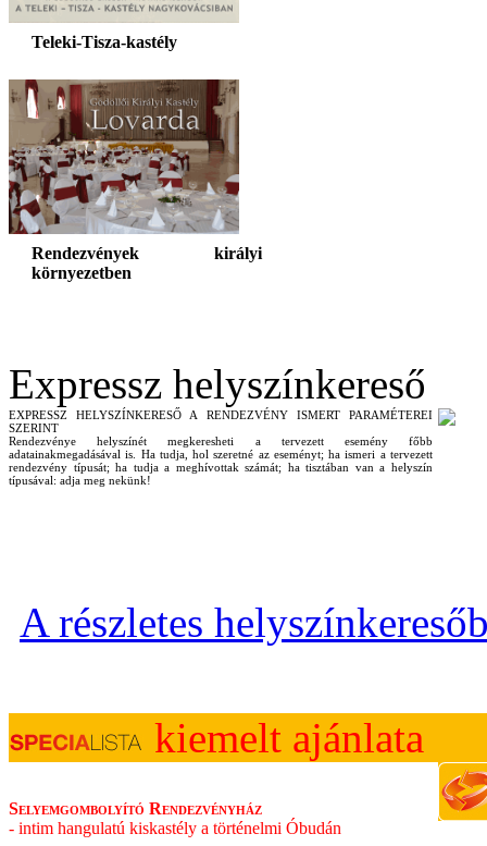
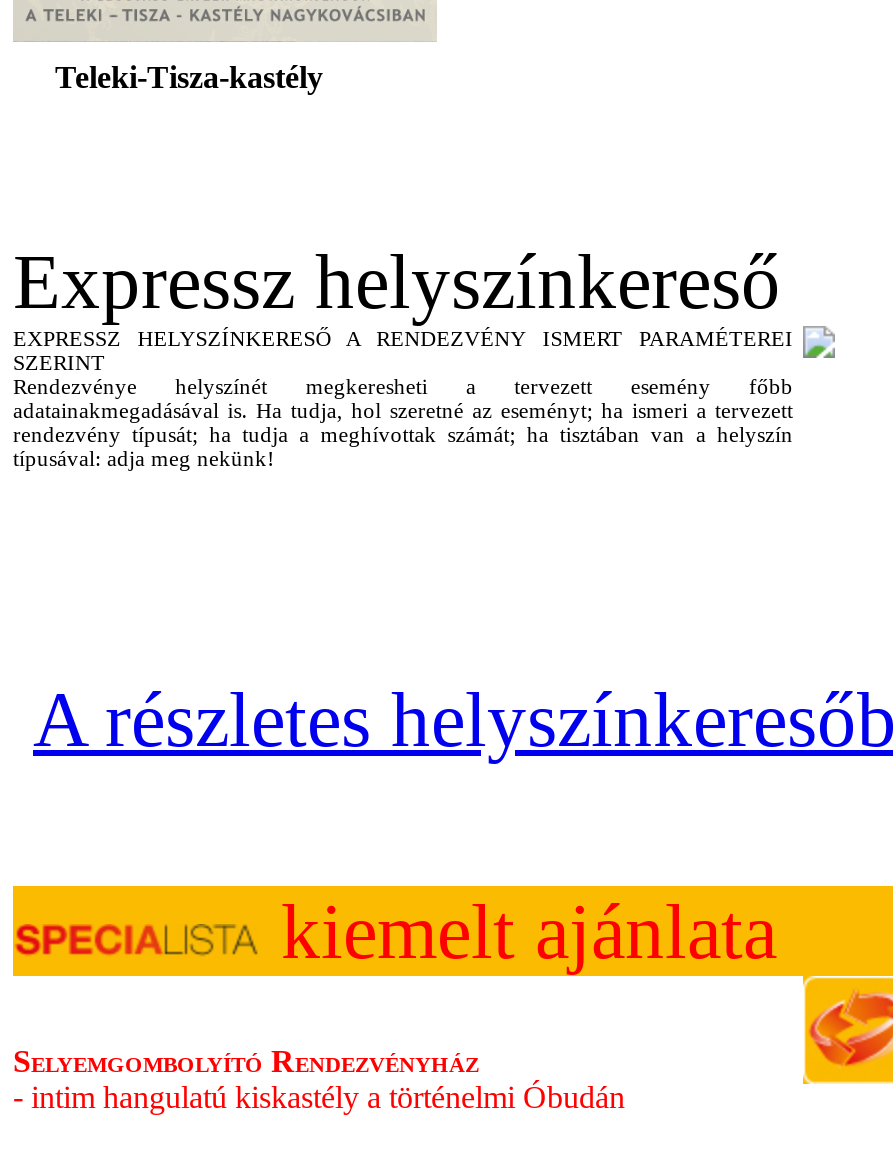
[8,78,262,282] [image] | Rendezvények királyi | környezetben -> none

